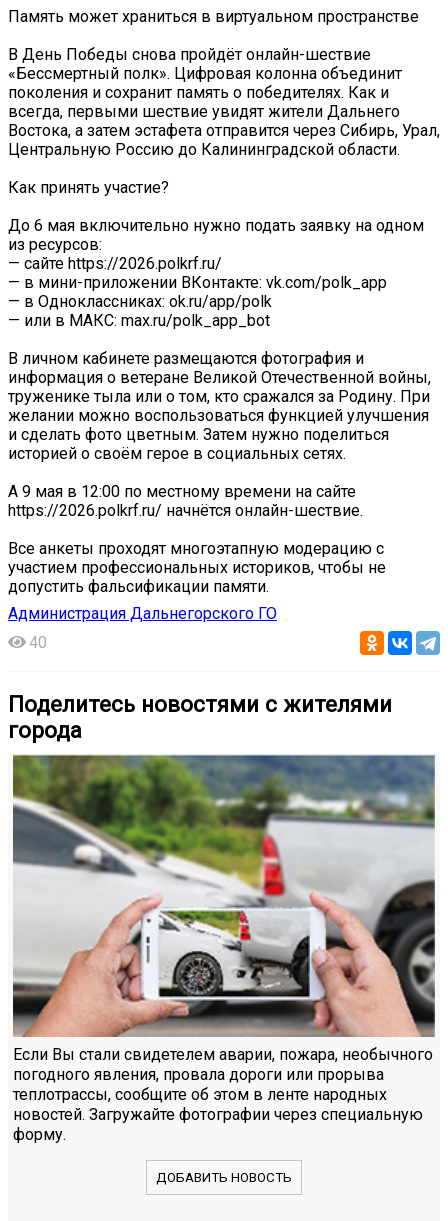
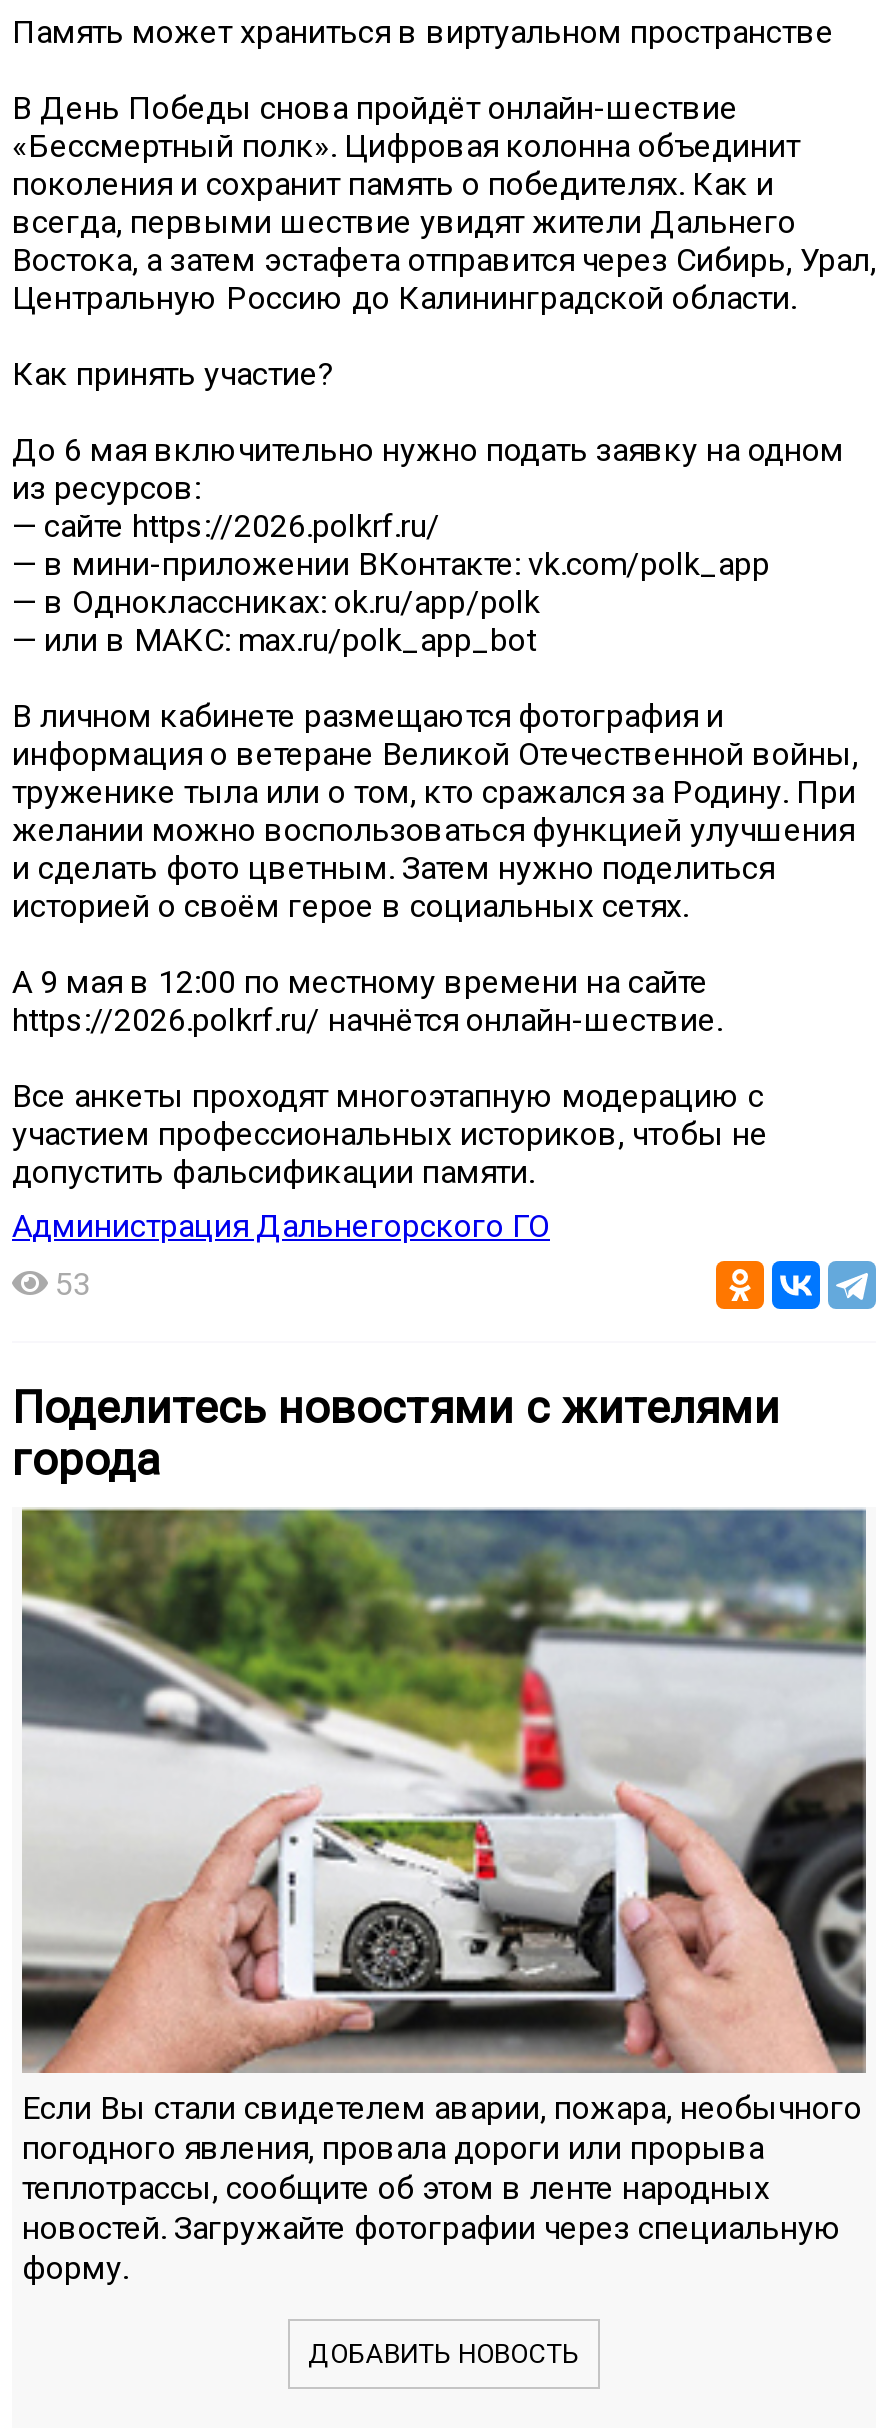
[29,633,47,652] 40 -> [54,1266,90,1304] 53

